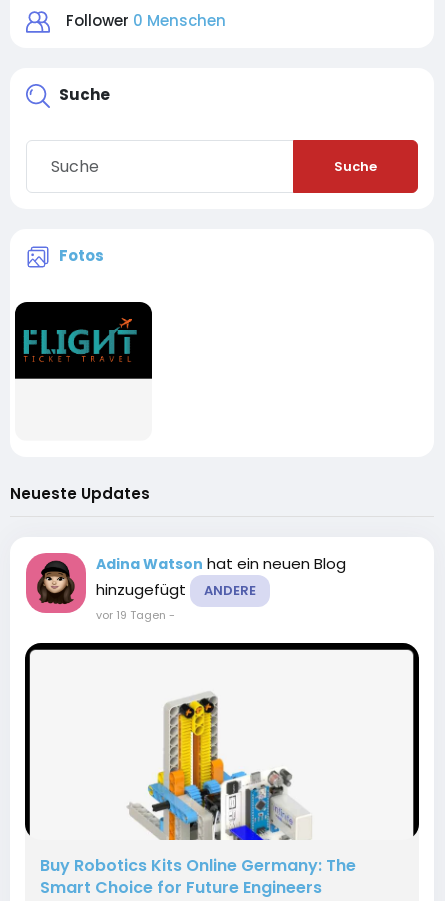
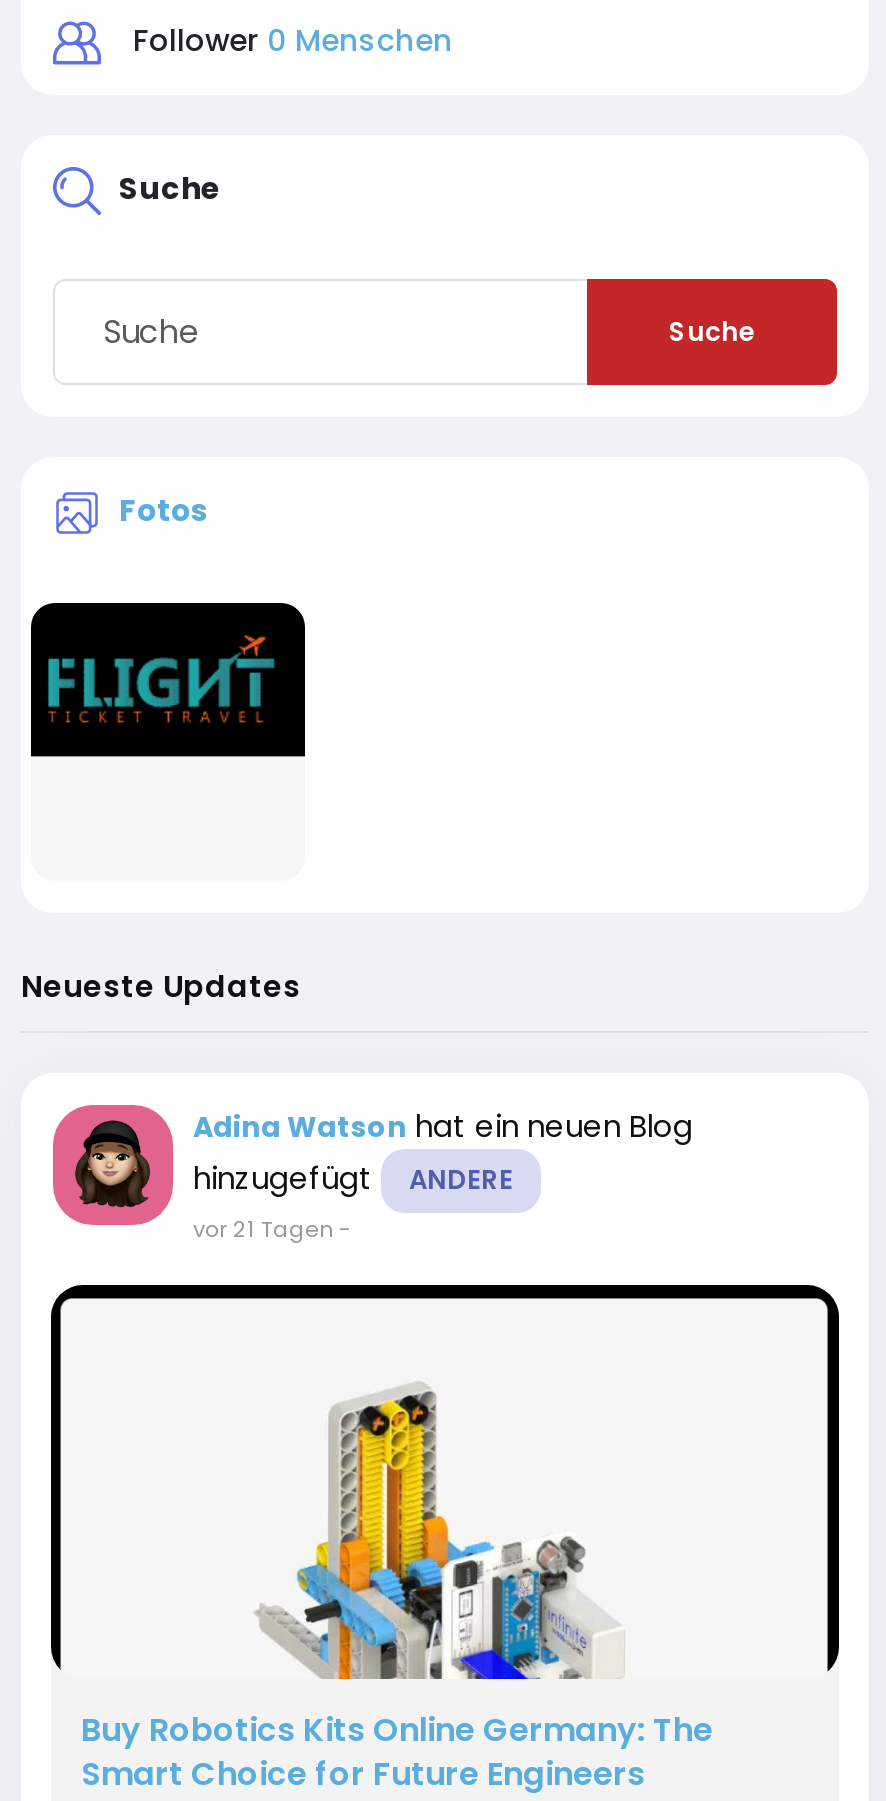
[96,607,178,623] vor 19 Tagen - -> [193,1213,357,1245] vor 21 Tagen -

